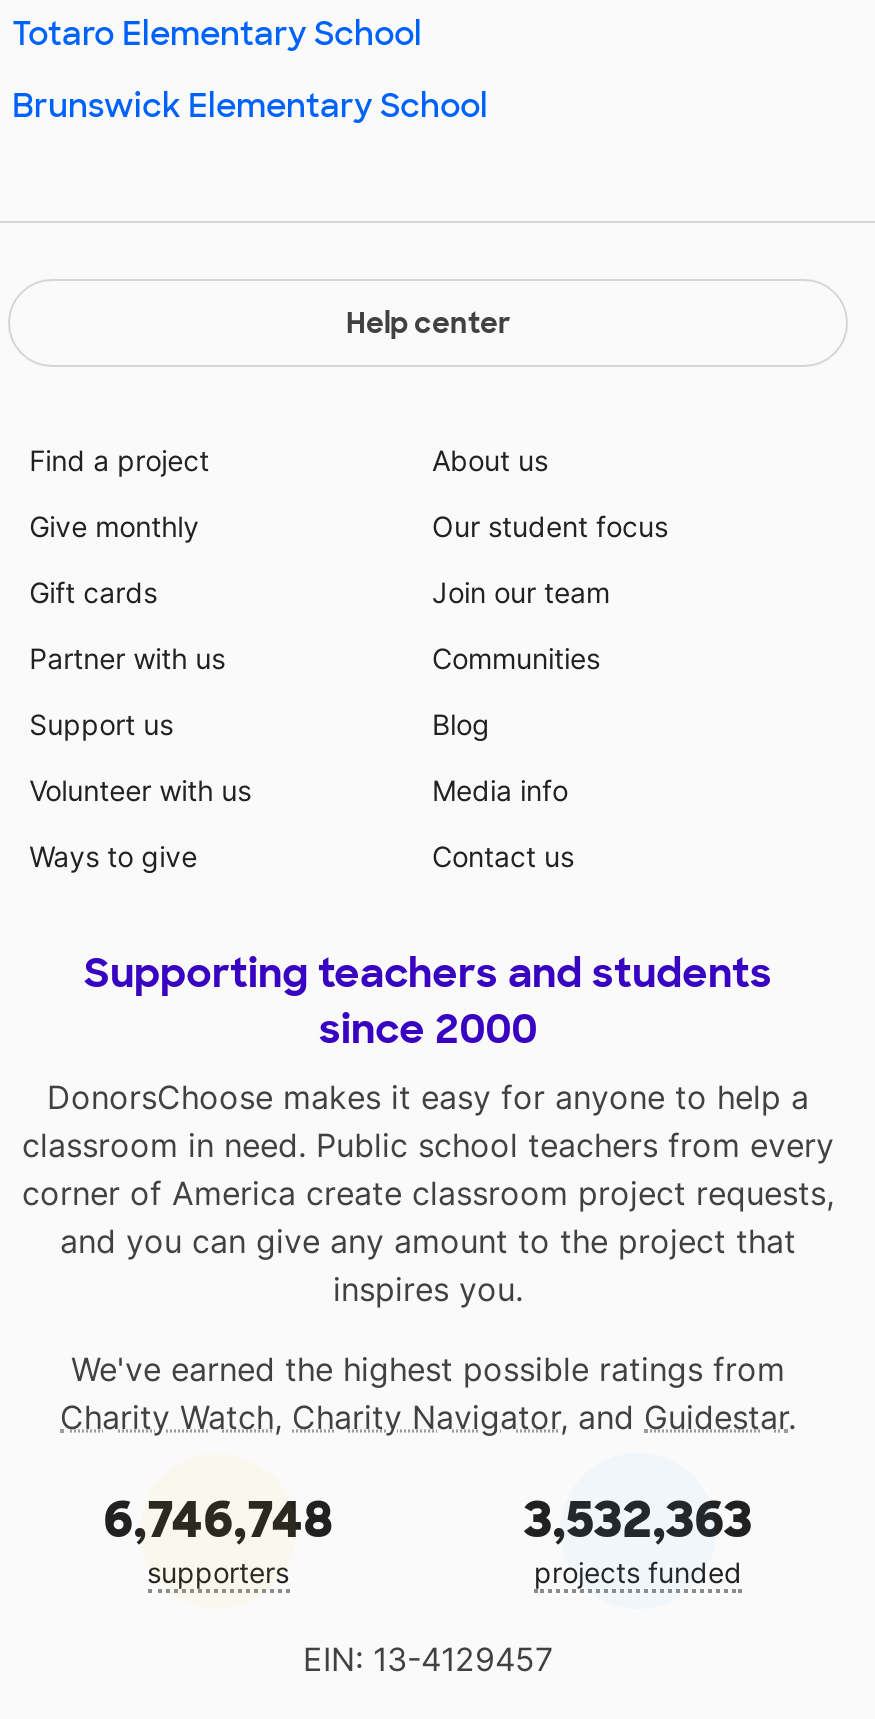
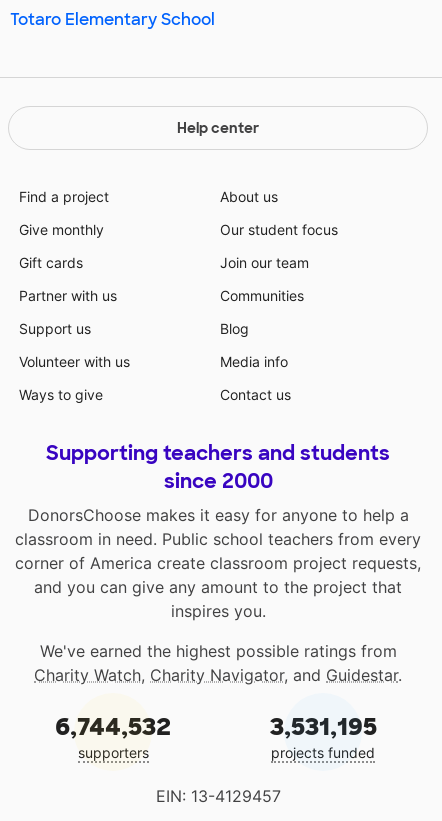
[12,85,488,127] Brunswick Elementary School -> none
[103,1489,333,1551] 6,746,748 -> [55,711,171,742] 6,744,532
[524,1489,752,1551] 3,532,363 -> [269,711,376,742] 3,531,195

